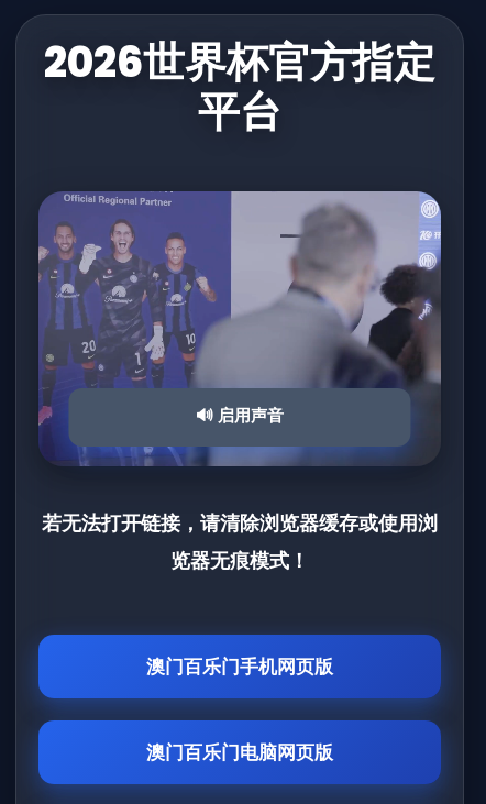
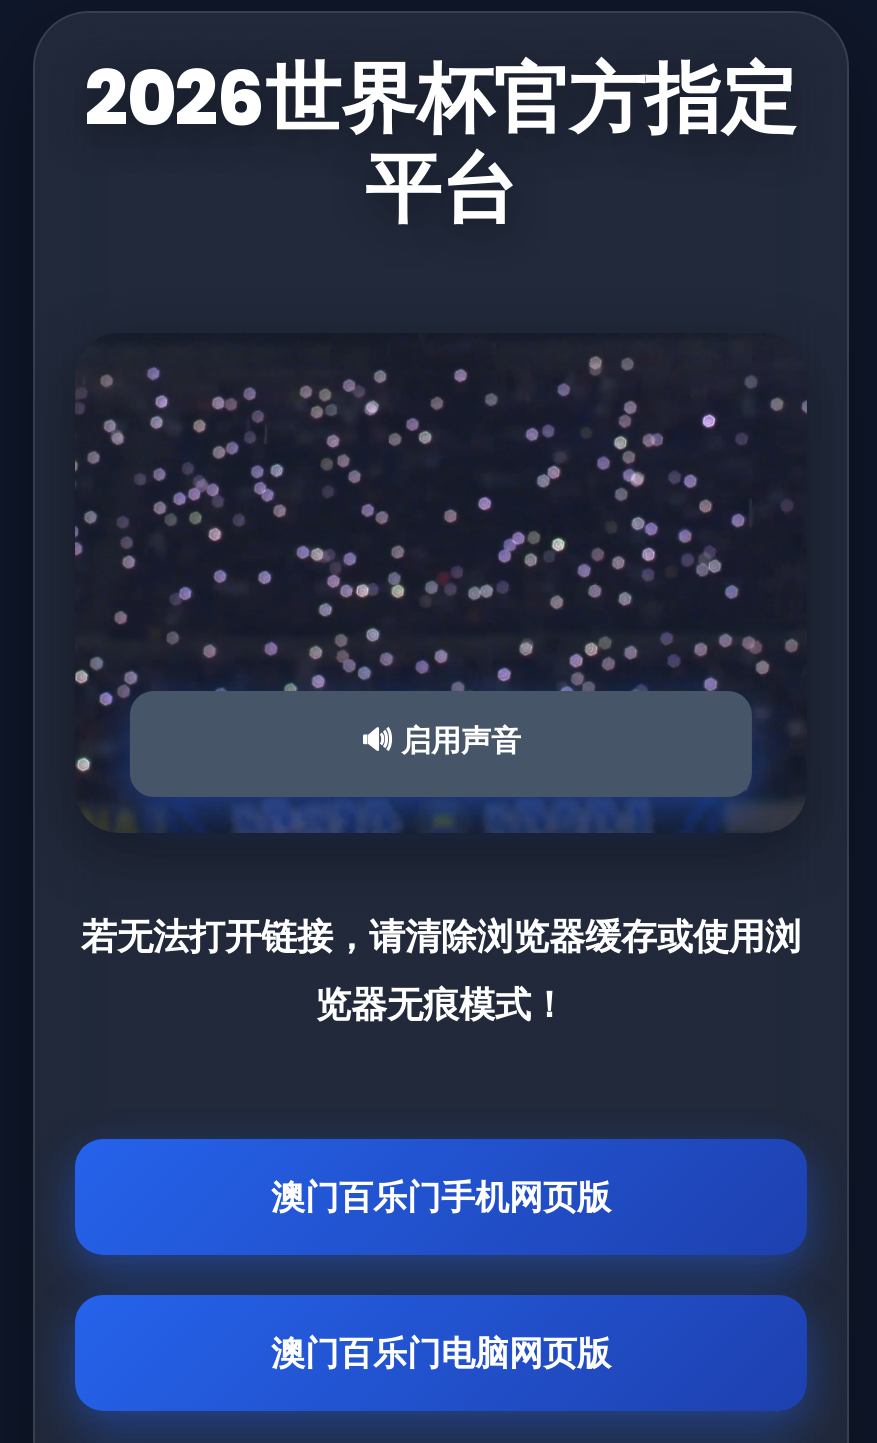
[37,190,442,466] [image] -> [75,333,807,831] [image]

